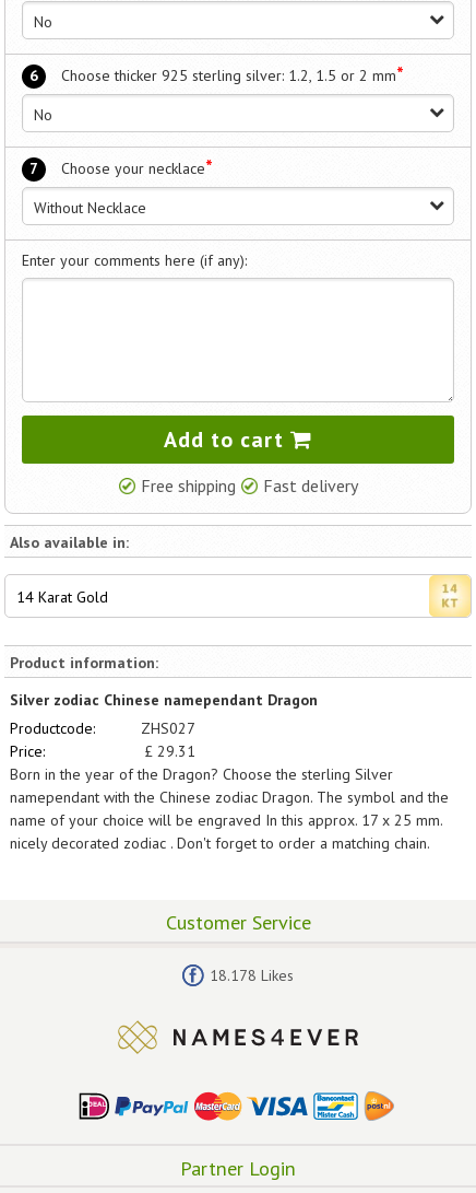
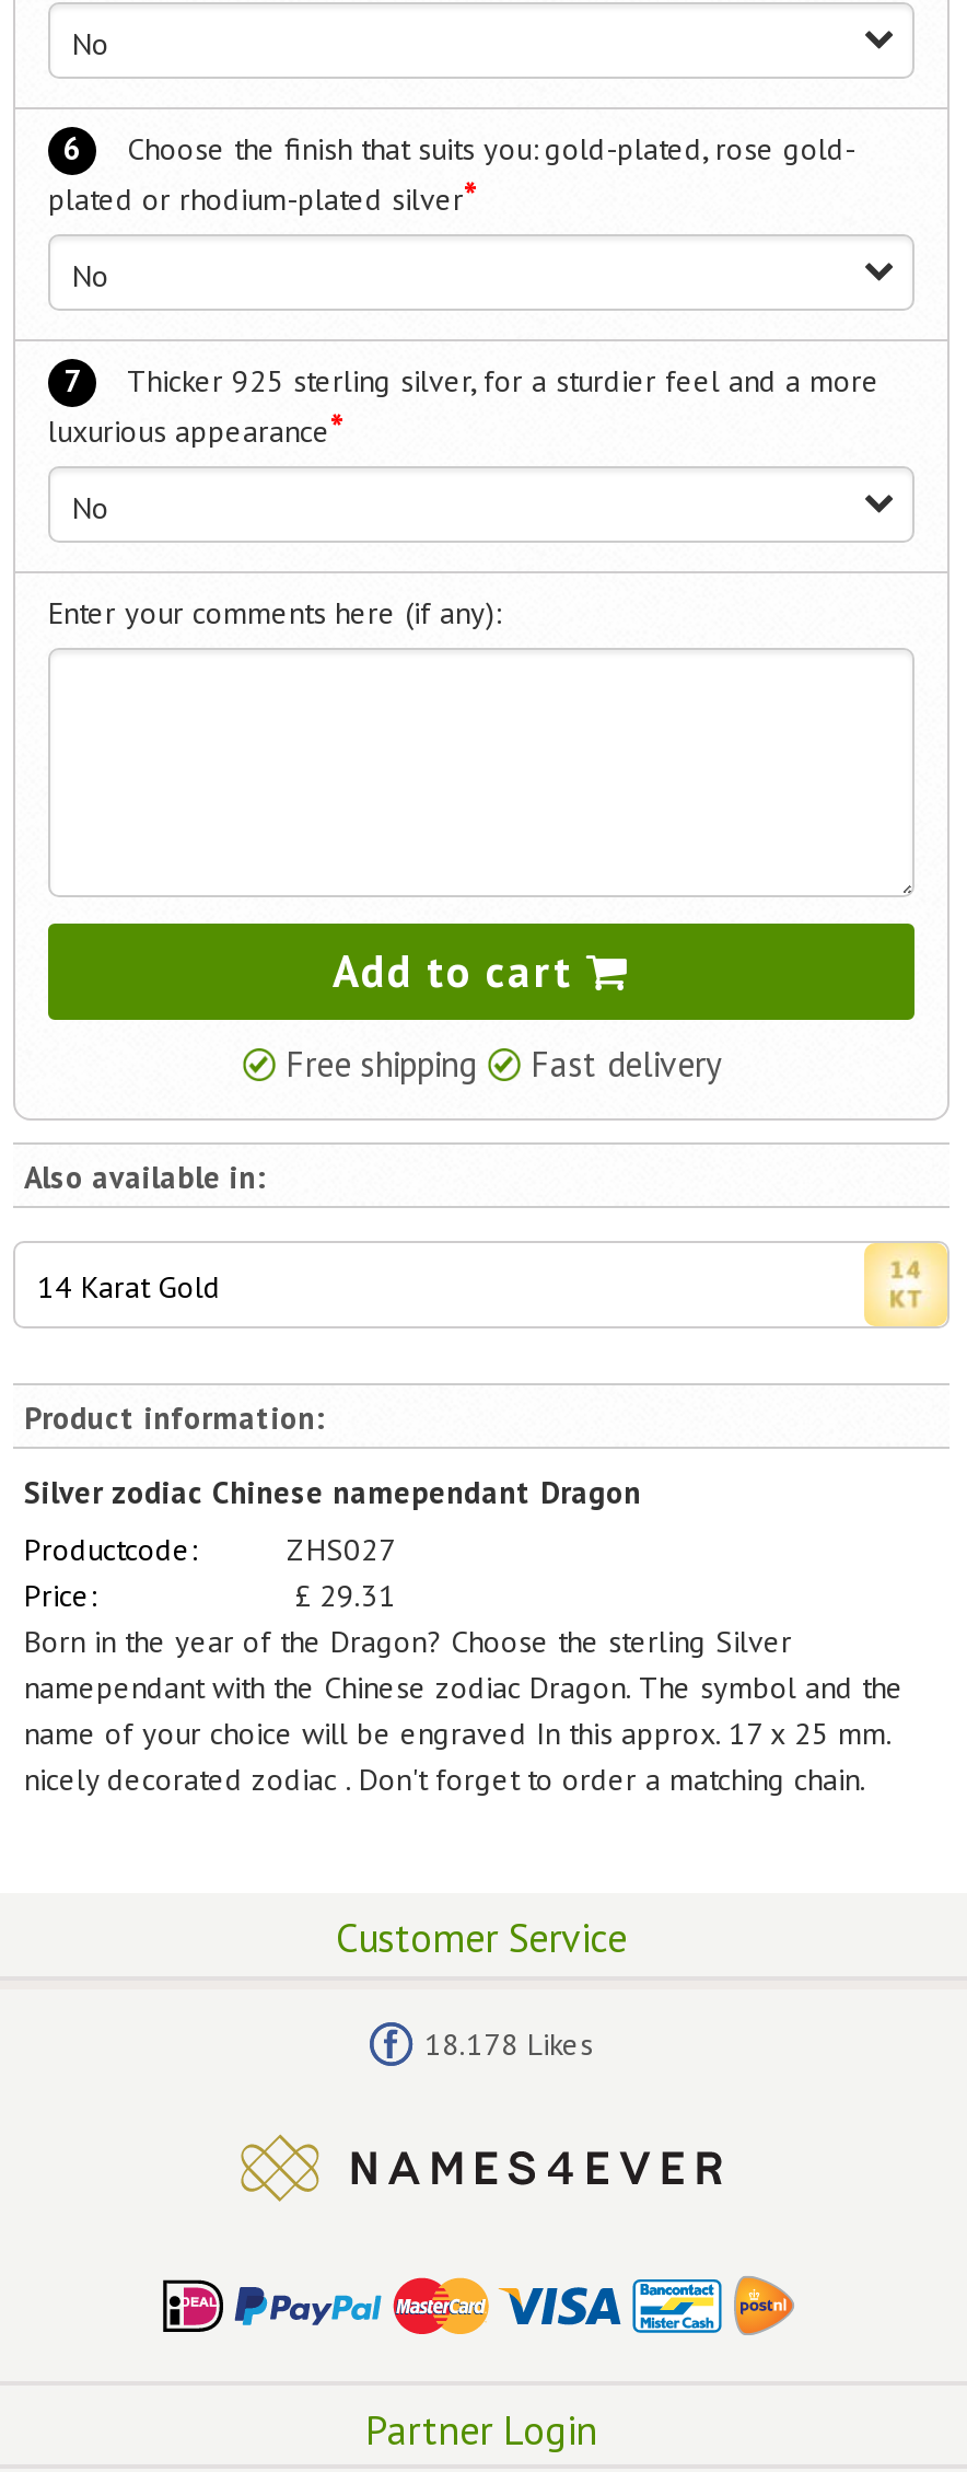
[61,62,404,86] Choose thicker 925 sterling silver: 1.2, 1.5 or 2 mm* -> [48,129,855,221] Choose the finish that suits you: gold-plated, rose gold- | plated or rhodium-plated silver*
[61,155,213,179] Choose your necklace* -> [48,361,879,453] Thicker 925 sterling silver, for a sturdier feel and a more | luxurious appearance*
[34,198,146,217] Without Necklace -> [72,488,109,527] No

